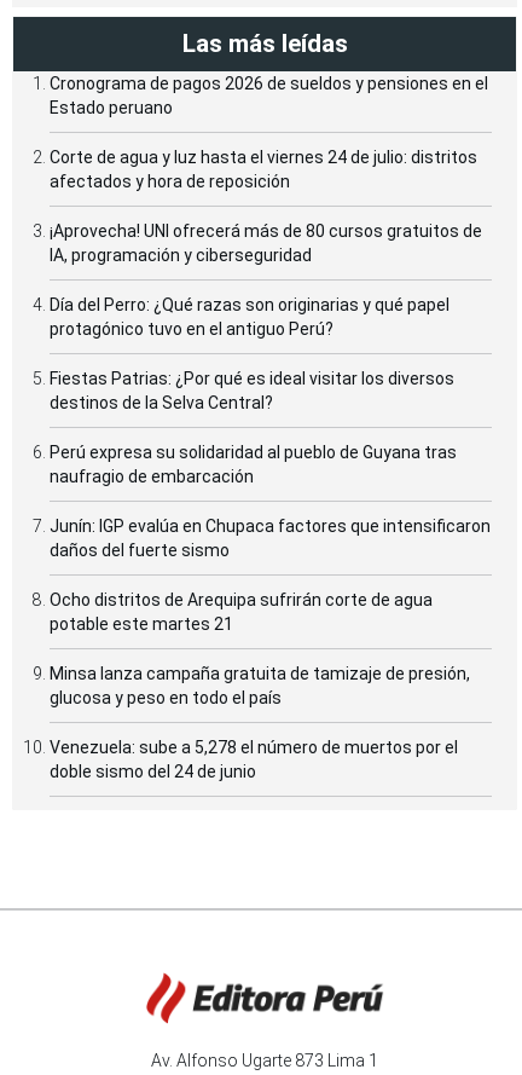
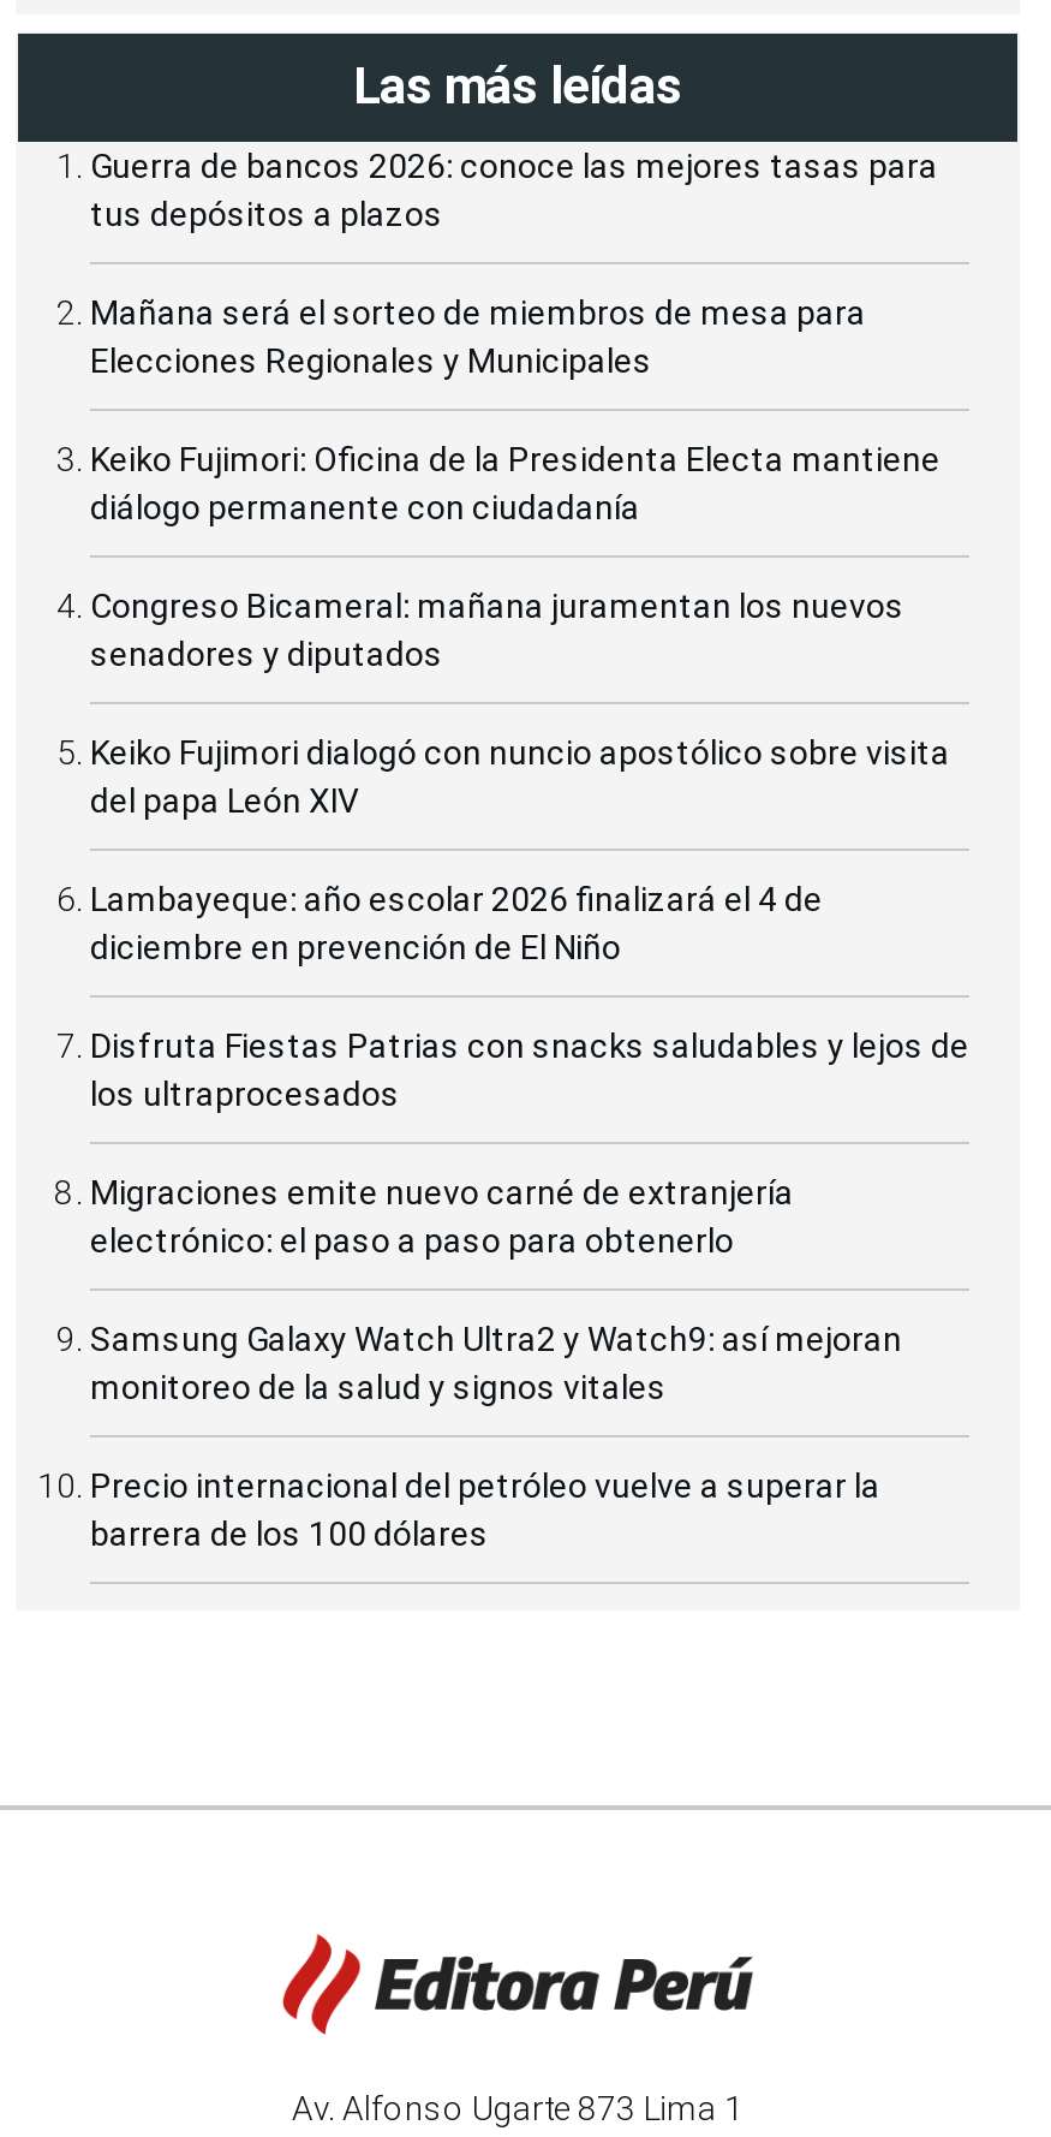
[50,74,488,118] Cronograma de pagos 2026 de sueldos y pensiones en el | Estado peruano -> [90,147,938,234] Guerra de bancos 2026: conoce las mejores tasas para | tus depósitos a plazos
[50,148,477,191] Corte de agua y luz hasta el viernes 24 de julio: distritos | afectados y hora de reposición -> [90,294,866,380] Mañana será el sorteo de miembros de mesa para | Elecciones Regionales y Municipales
[50,222,482,265] ¡Aprovecha! UNI ofrecerá más de 80 cursos gratuitos de | IA, programación y ciberseguridad -> [90,440,940,527] Keiko Fujimori: Oficina de la Presidenta Electa mantiene | diálogo permanente con ciudadanía
[50,295,449,339] Día del Perro: ¿Qué razas son originarias y qué papel | protagónico tuvo en el antiguo Perú? -> [90,587,904,674] Congreso Bicameral: mañana juramentan los nuevos | senadores y diputados
[50,369,454,413] Fiestas Patrias: ¿Por qué es ideal visitar los diversos | destinos de la Selva Central? -> [90,734,950,820] Keiko Fujimori dialogó con nuncio apostólico sobre visita | del papa León XIV
[50,443,457,486] Perú expresa su solidaridad al pueblo de Guyana tras | naufragio de embarcación -> [90,880,823,967] Lambayeque: año escolar 2026 finalizará el 4 de | diciembre en prevención de El Niño
[50,517,491,560] Junín: IGP evalúa en Chupaca factores que intensificaron | daños del fuerte sismo -> [90,1027,969,1113] Disfruta Fiestas Patrias con snacks saludables y lejos de | los ultraprocesados
[50,590,433,634] Ocho distritos de Arequipa sufrirán corte de agua | potable este martes 21 -> [90,1174,794,1260] Migraciones emite nuevo carné de extranjería | electrónico: el paso a paso para obtenerlo
[50,664,470,708] Minsa lanza campaña gratuita de tamizaje de presión, | glucosa y peso en todo el país -> [90,1320,902,1407] Samsung Galaxy Watch Ultra2 y Watch9: así mejoran | monitoreo de la salud y signos vitales
[50,738,458,781] Venezuela: sube a 5,278 el número de muertos por el | doble sismo del 24 de junio -> [90,1467,880,1553] Precio internacional del petróleo vuelve a superar la | barrera de los 100 dólares

